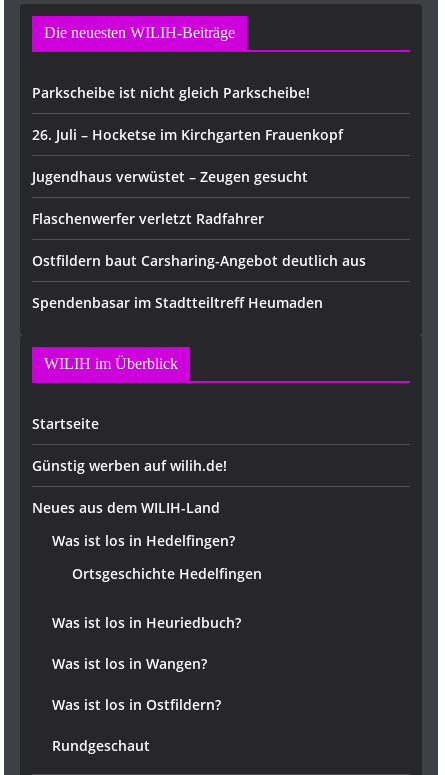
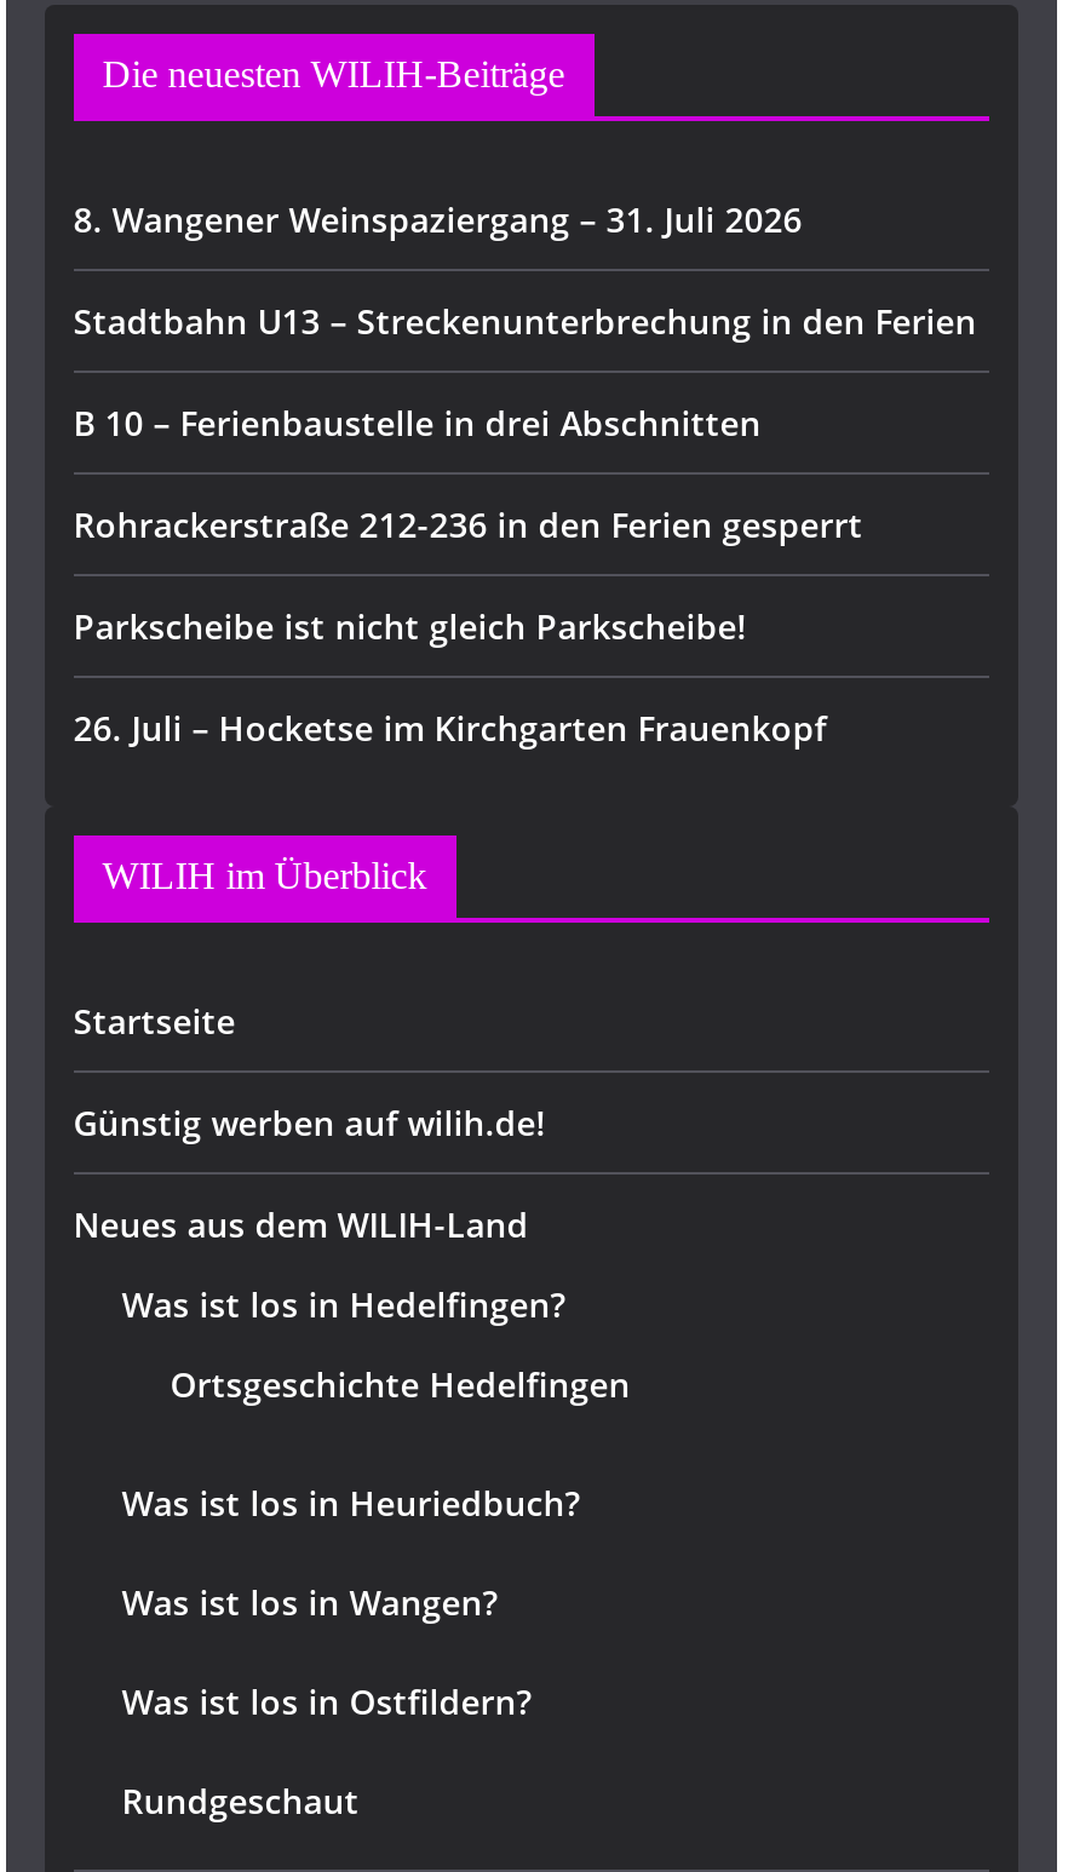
none -> [73,196,976,547] 8. Wangener Weinspaziergang – 31. Juli 2026 | Stadtbahn U13 – Streckenunterbrechung in den Ferien | B 10 – Ferienbaustelle in drei Abschnitten | Rohrackerstraße 212-236 in den Ferien gesperrt
moved [32,83,343,144] -> [73,603,826,751]: Parkscheibe ist nicht gleich Parkscheibe! | 26. Juli – Hocketse im Kirchgarten Frauenkopf
[32,167,366,312] Jugendhaus verwüstet – Zeugen gesucht | Flaschenwerfer verletzt Radfahrer | Ostfildern baut Carsharing-Angebot deutlich aus | Spendenbasar im Stadtteiltreff Heumaden -> none

